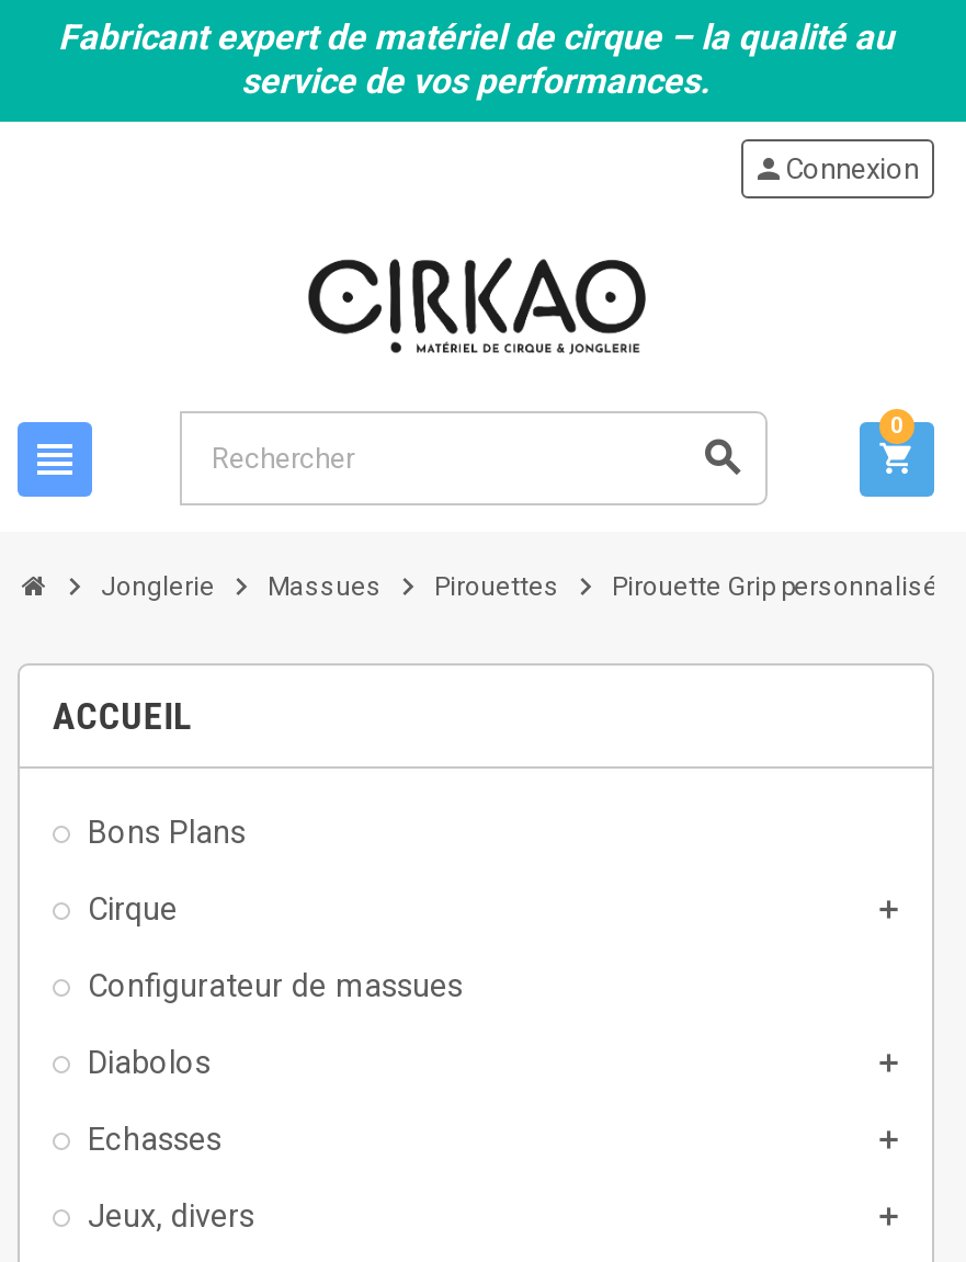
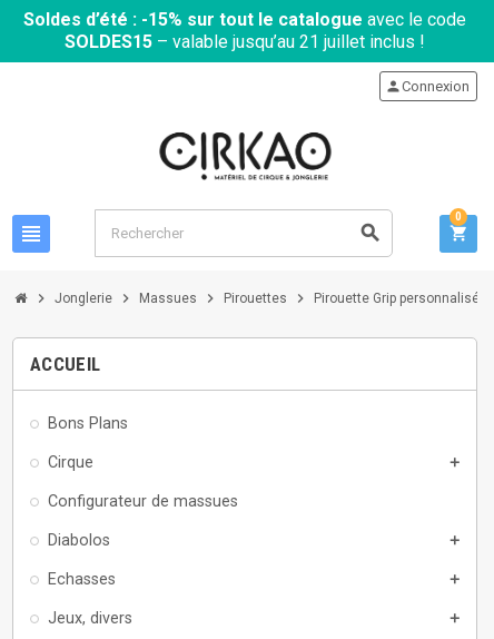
[58,16,894,102] Fabricant expert de matériel de cirque – la qualité au | service de vos performances. -> [23,9,466,52] Soldes d’été : -15% sur tout le catalogue avec le code | SOLDES15 – valable jusqu’au 21 juillet inclus !

